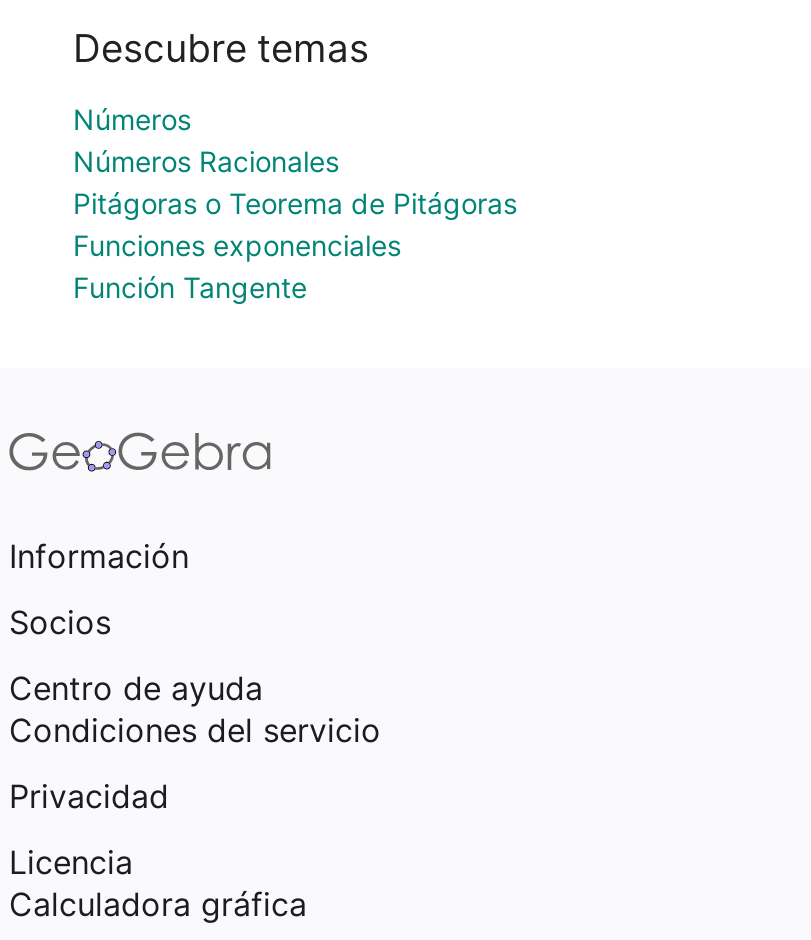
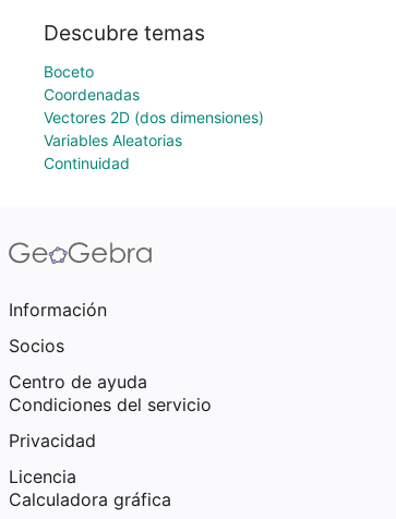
[73,102,517,304] Números | Números Racionales | Pitágoras o Teorema de Pitágoras | Funciones exponenciales | Función Tangente -> [44,62,264,172] Boceto | Coordenadas | Vectores 2D (dos dimensiones) | Variables Aleatorias | Continuidad

